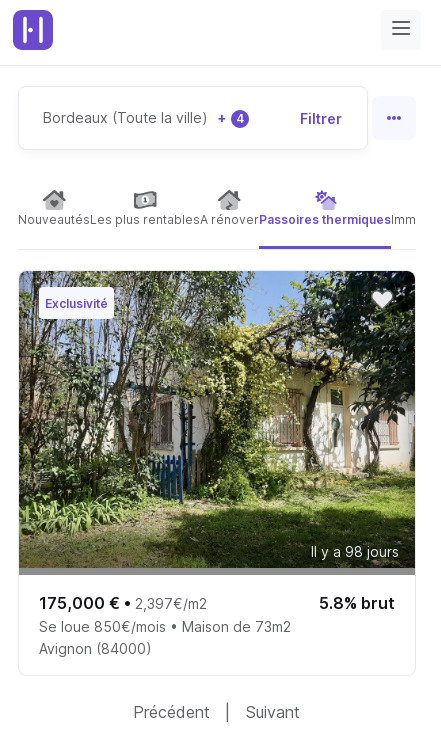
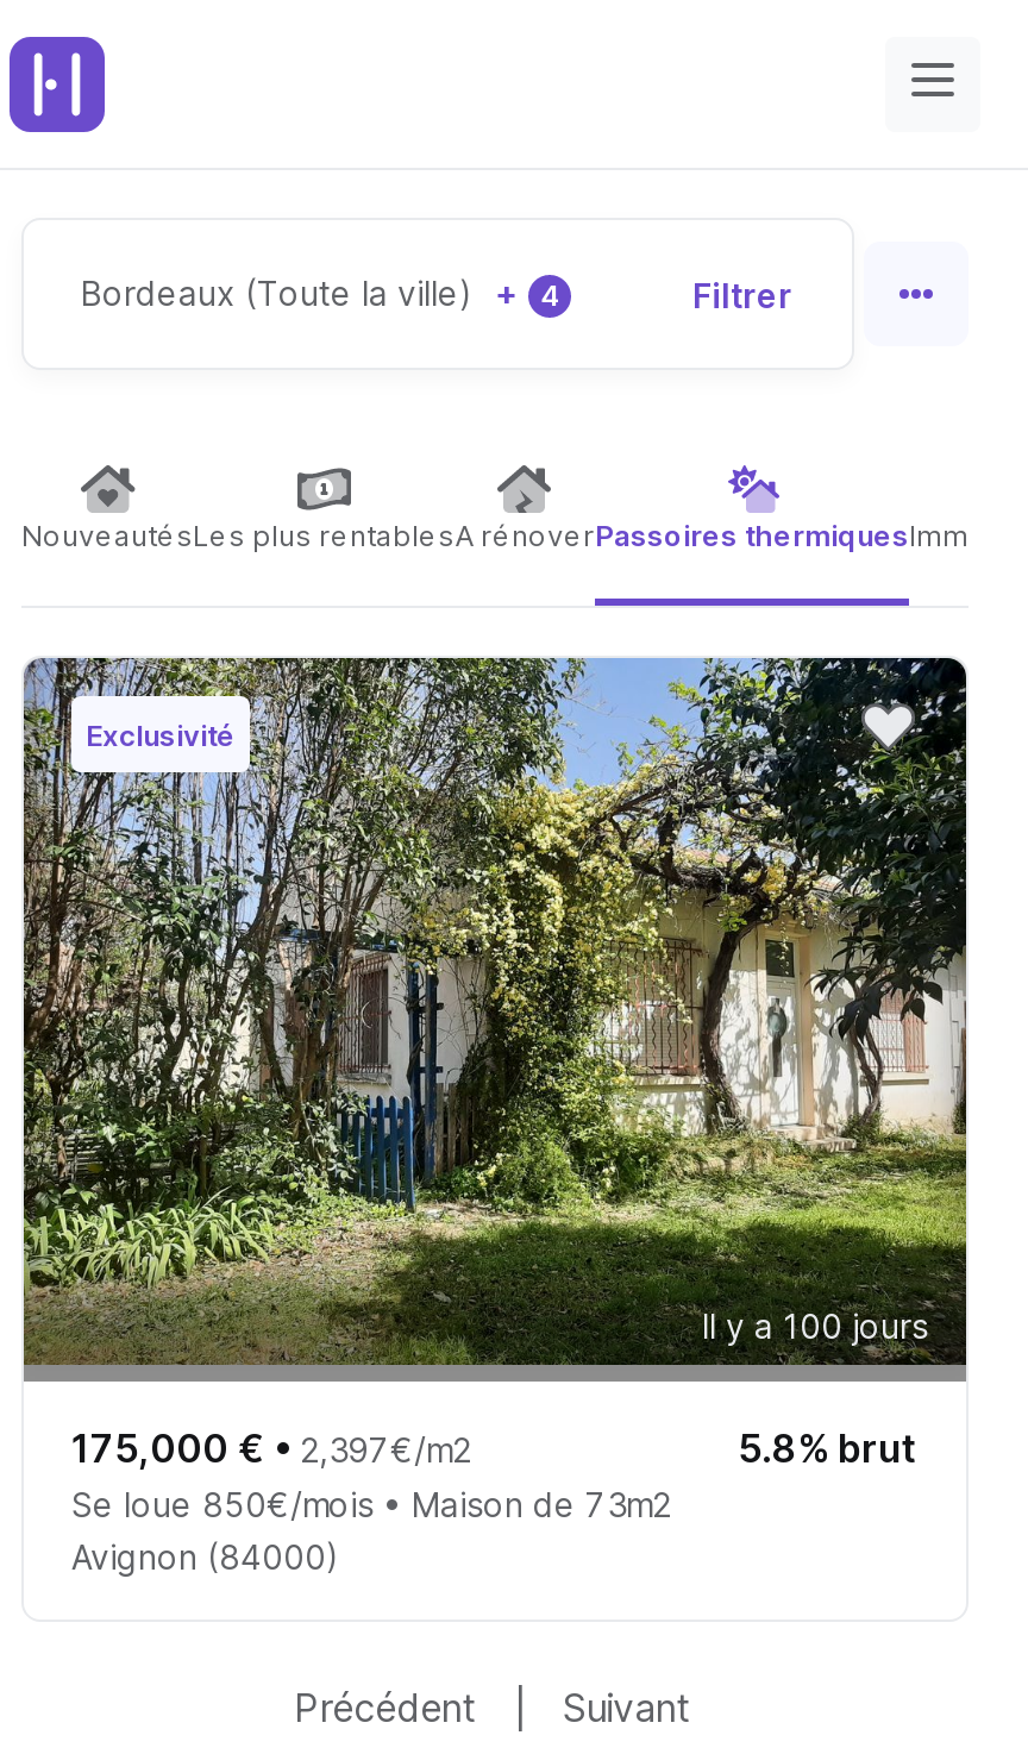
[311,543,399,560] Il y a 98 jours -> [702,1305,928,1346] Il y a 100 jours

